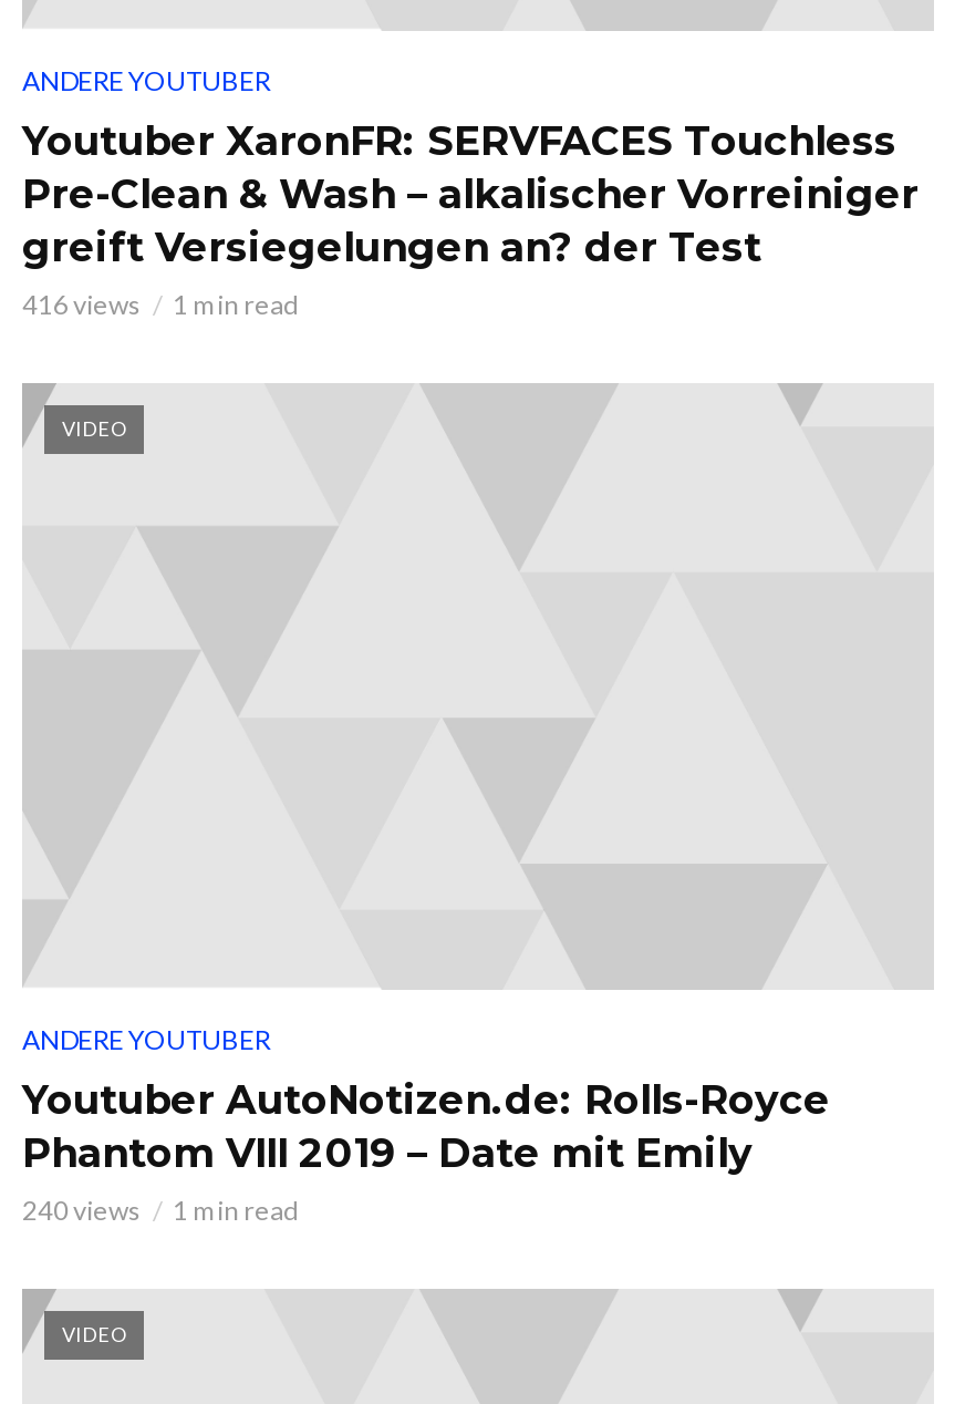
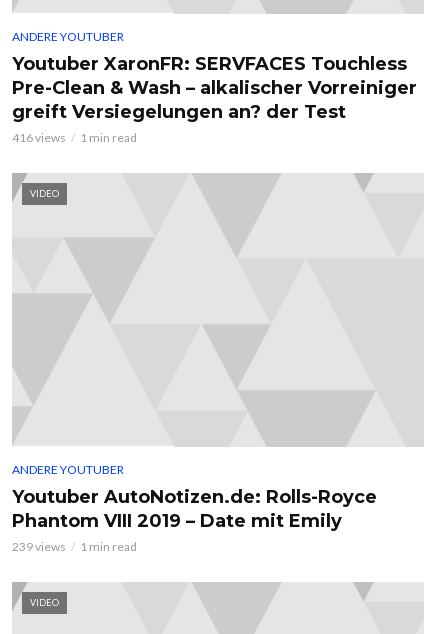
[22,1193,299,1226] 240 views 1 min read -> [12,539,137,554] 239 views 1 min read

